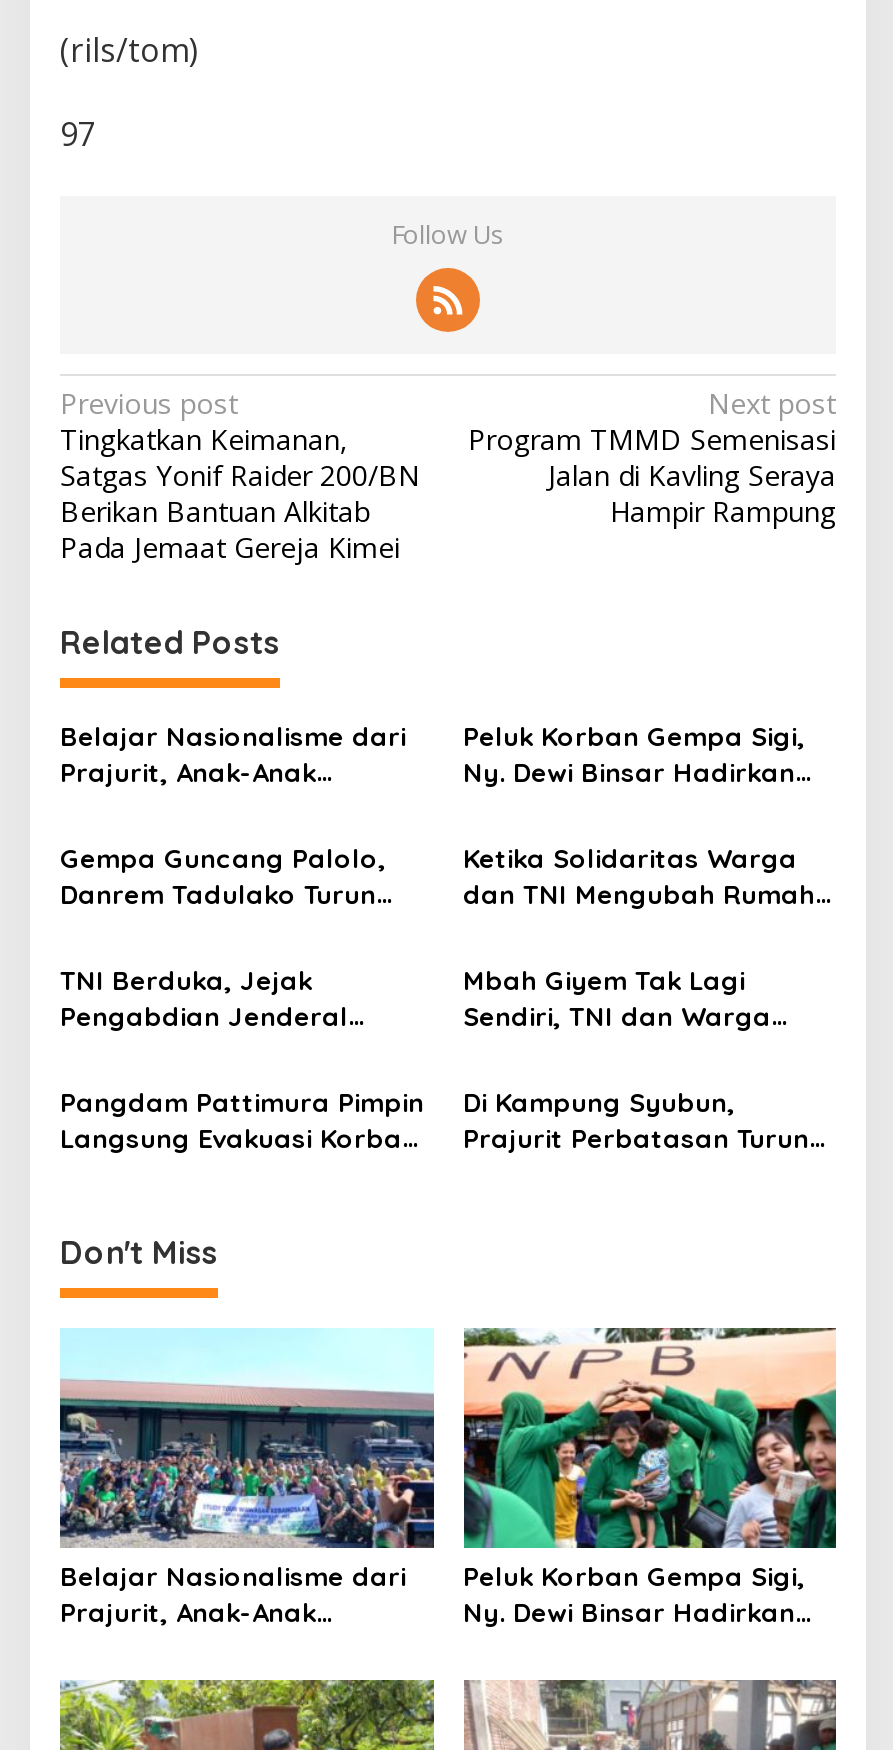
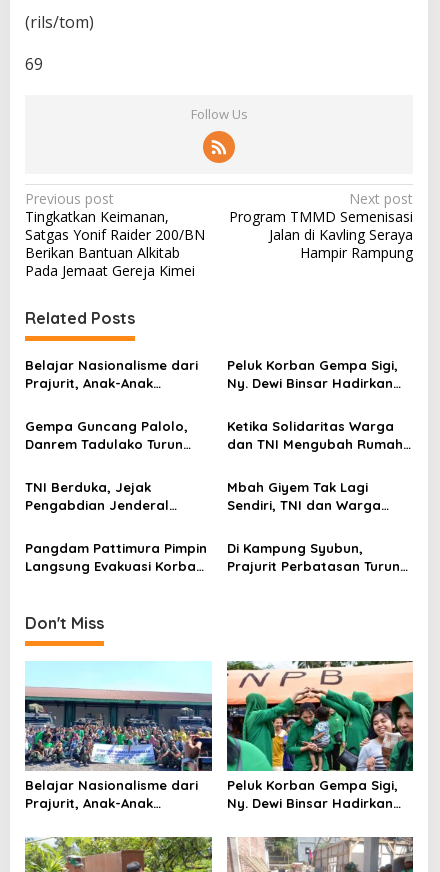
[60,111,96,155] 97 -> [25,52,43,74] 69

